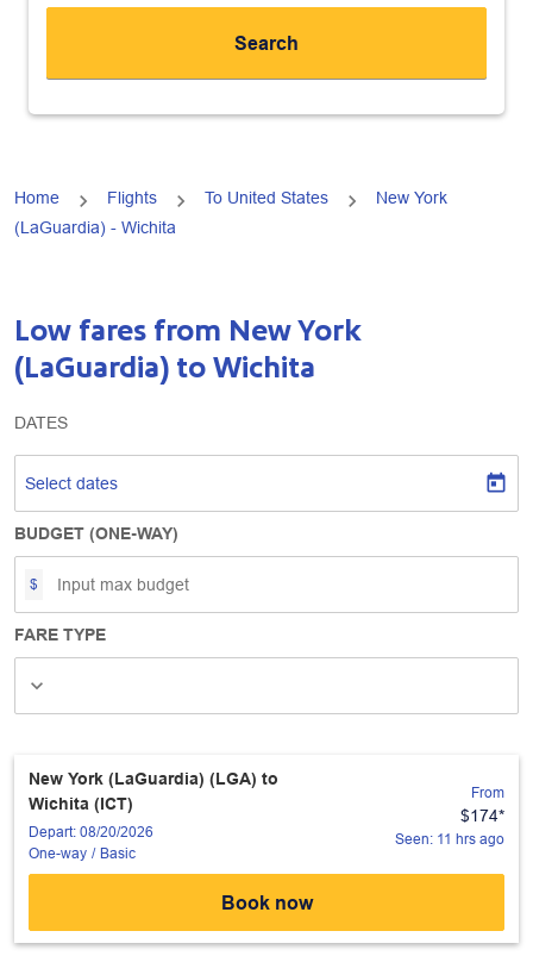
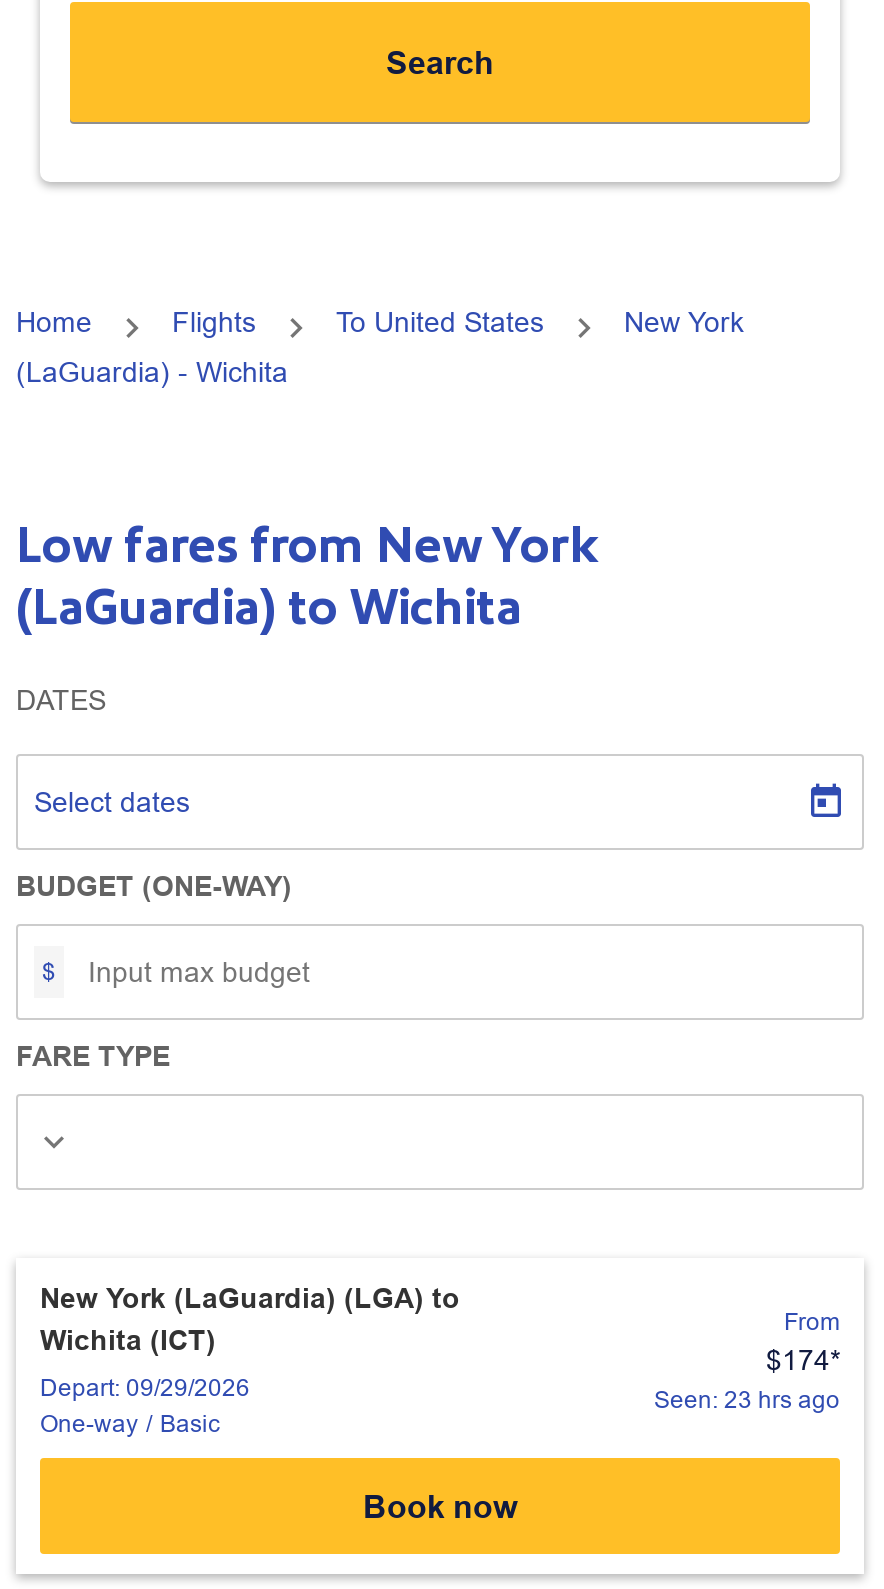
[29,824,153,841] Depart: 08/20/2026 -> [40,1374,250,1402] Depart: 09/29/2026
[395,831,504,847] Seen: 11 hrs ago -> [654,1385,840,1413] Seen: 23 hrs ago

